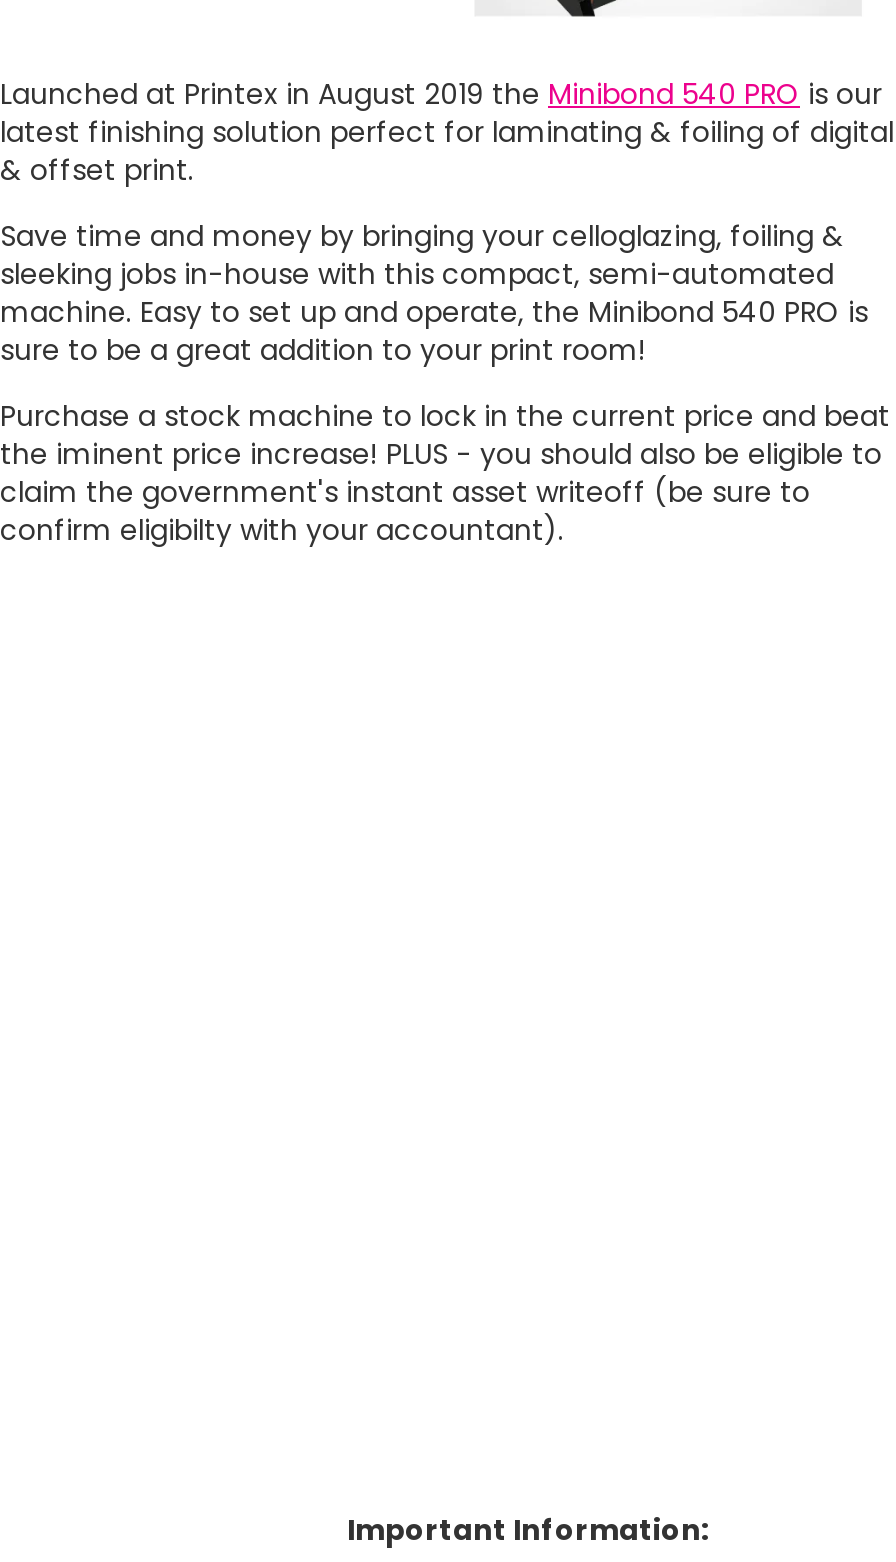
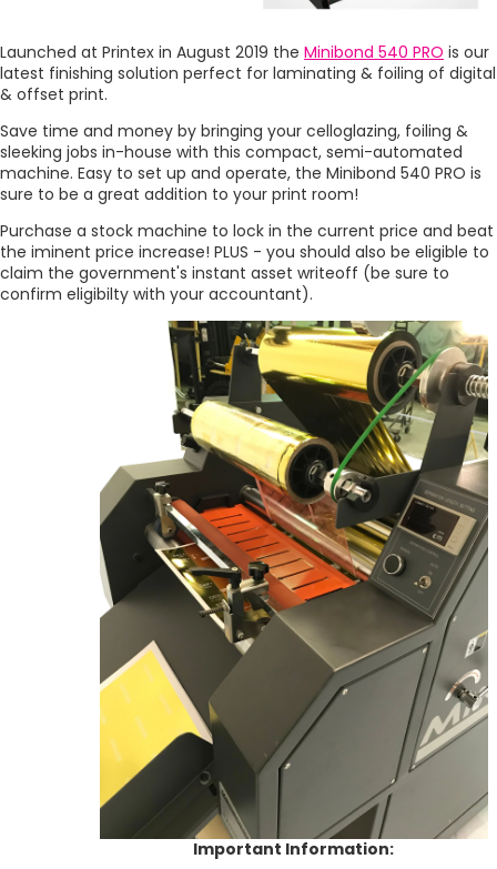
none -> [99,320,489,840] [image]

